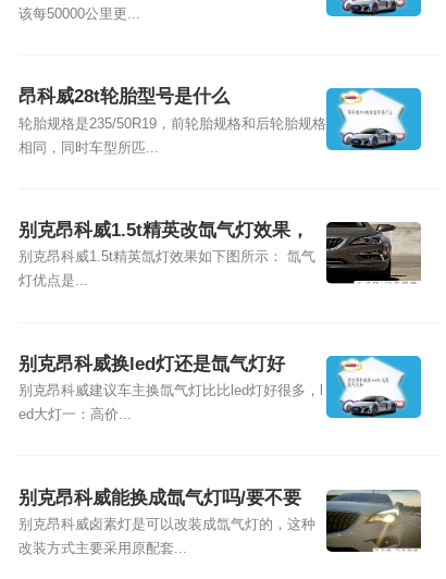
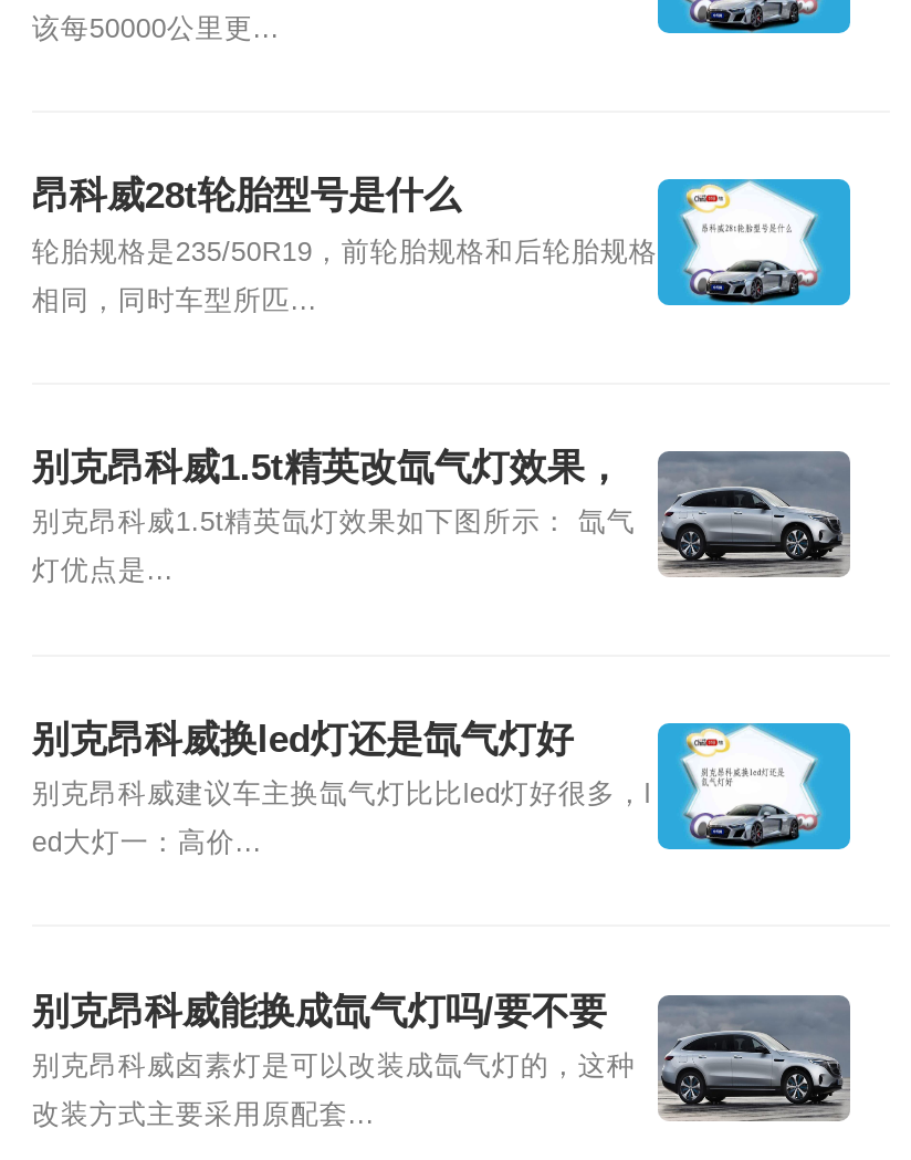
[325,221,421,284] [image] -> [656,449,850,577] [image]
[325,491,421,553] [image] -> [656,995,850,1121] [image]

